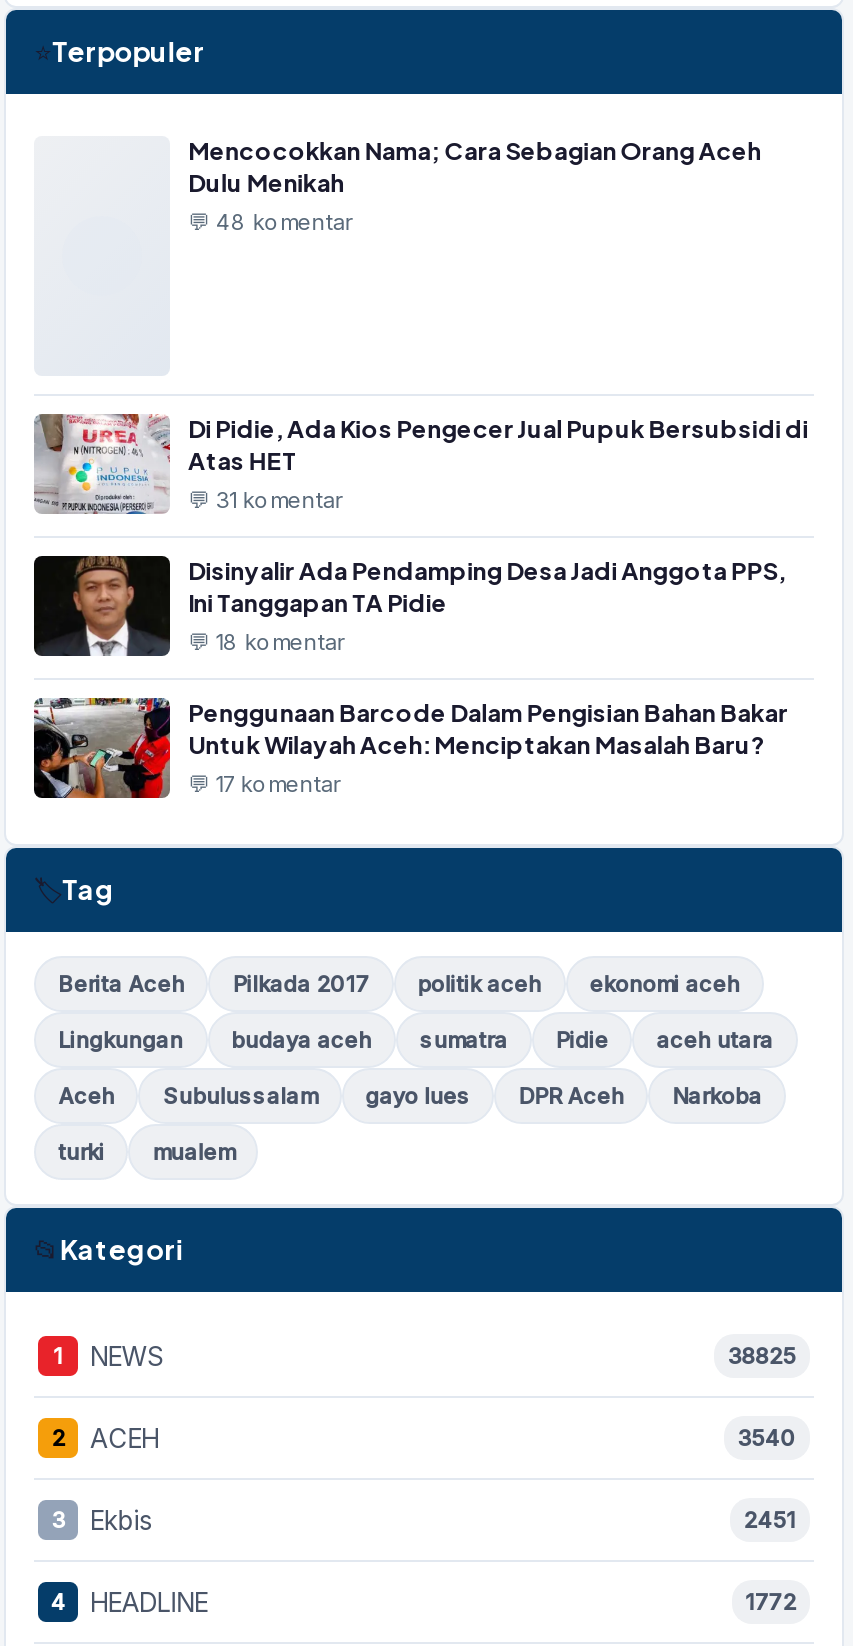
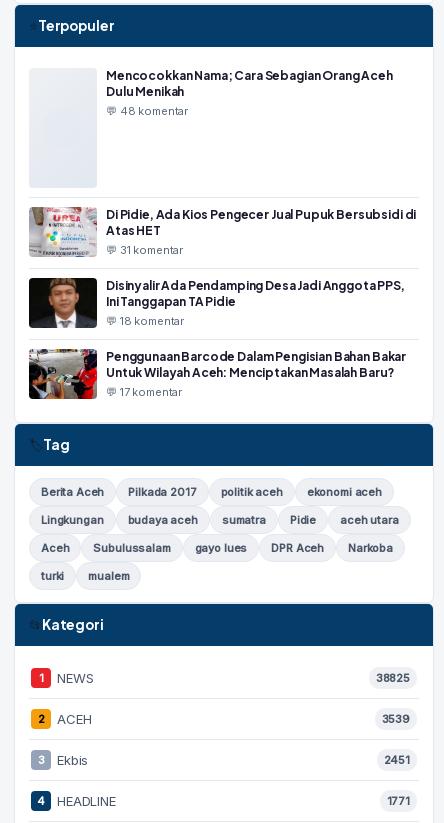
[737,1424,796,1452] 3540 -> [382,712,410,726] 3539
[745,1588,796,1616] 1772 -> [387,794,410,808] 1771

